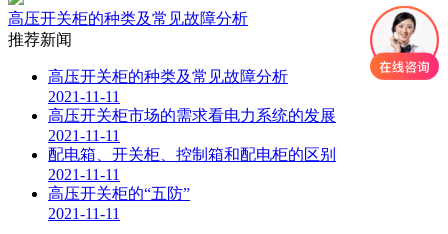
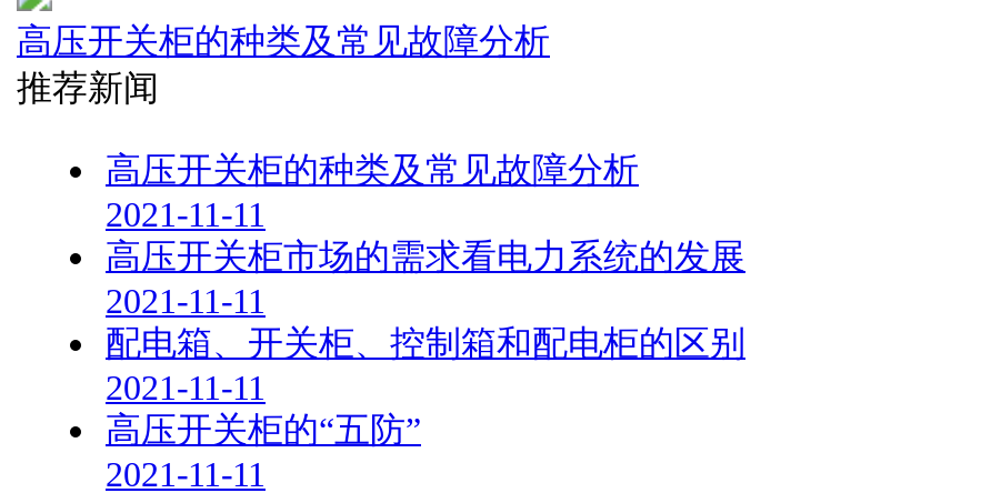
[369,5,440,81] [image] -> none

